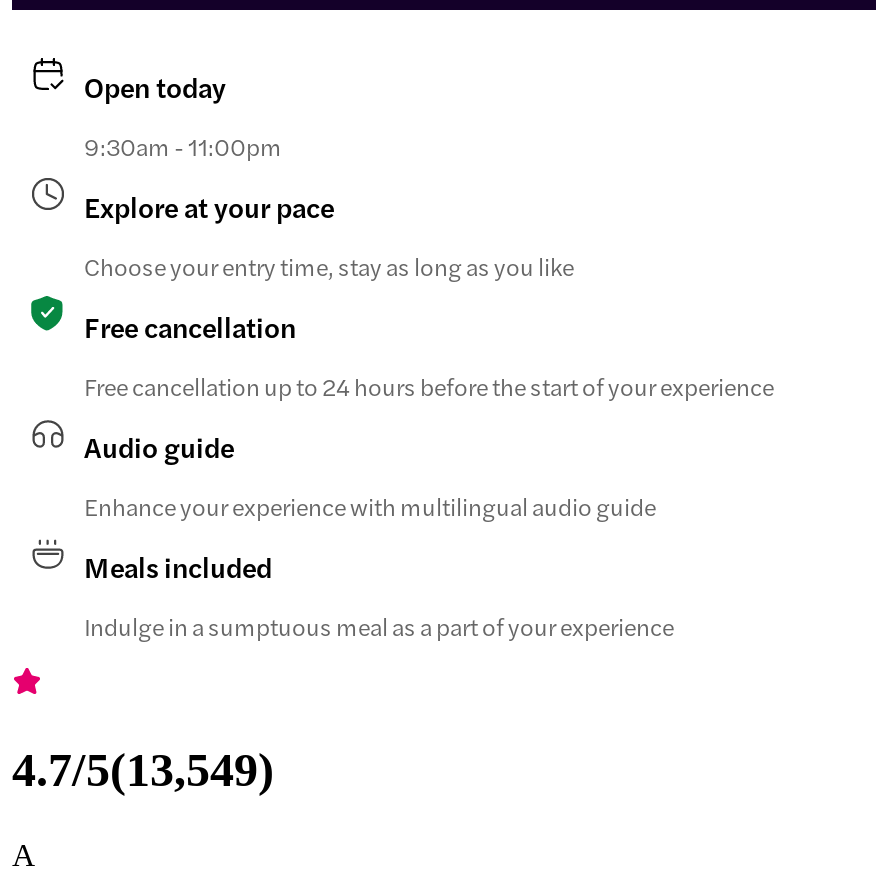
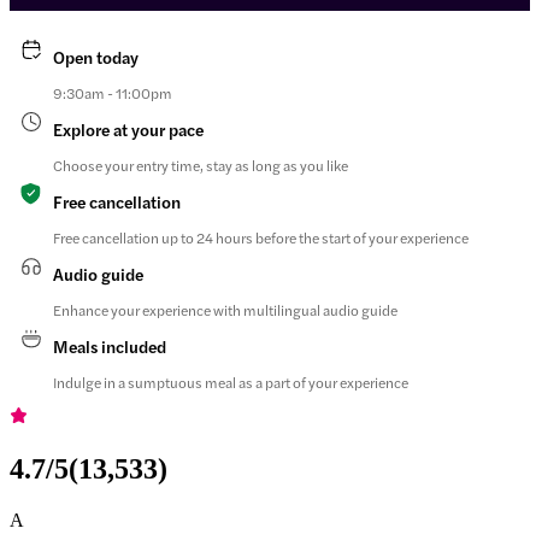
[12,744,274,796] 4.7/5(13,549) -> [10,453,167,484] 4.7/5(13,533)

